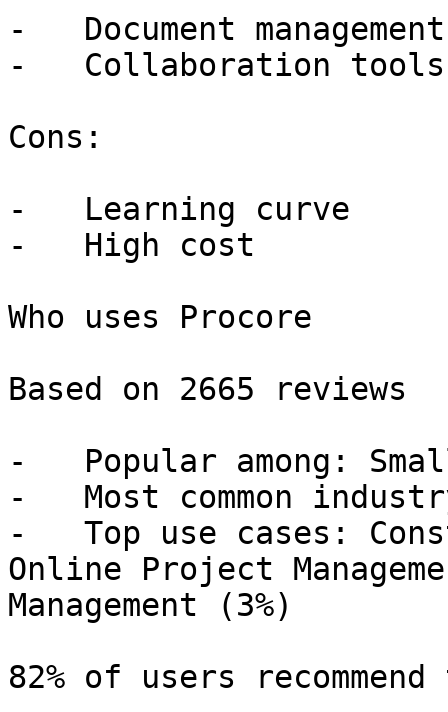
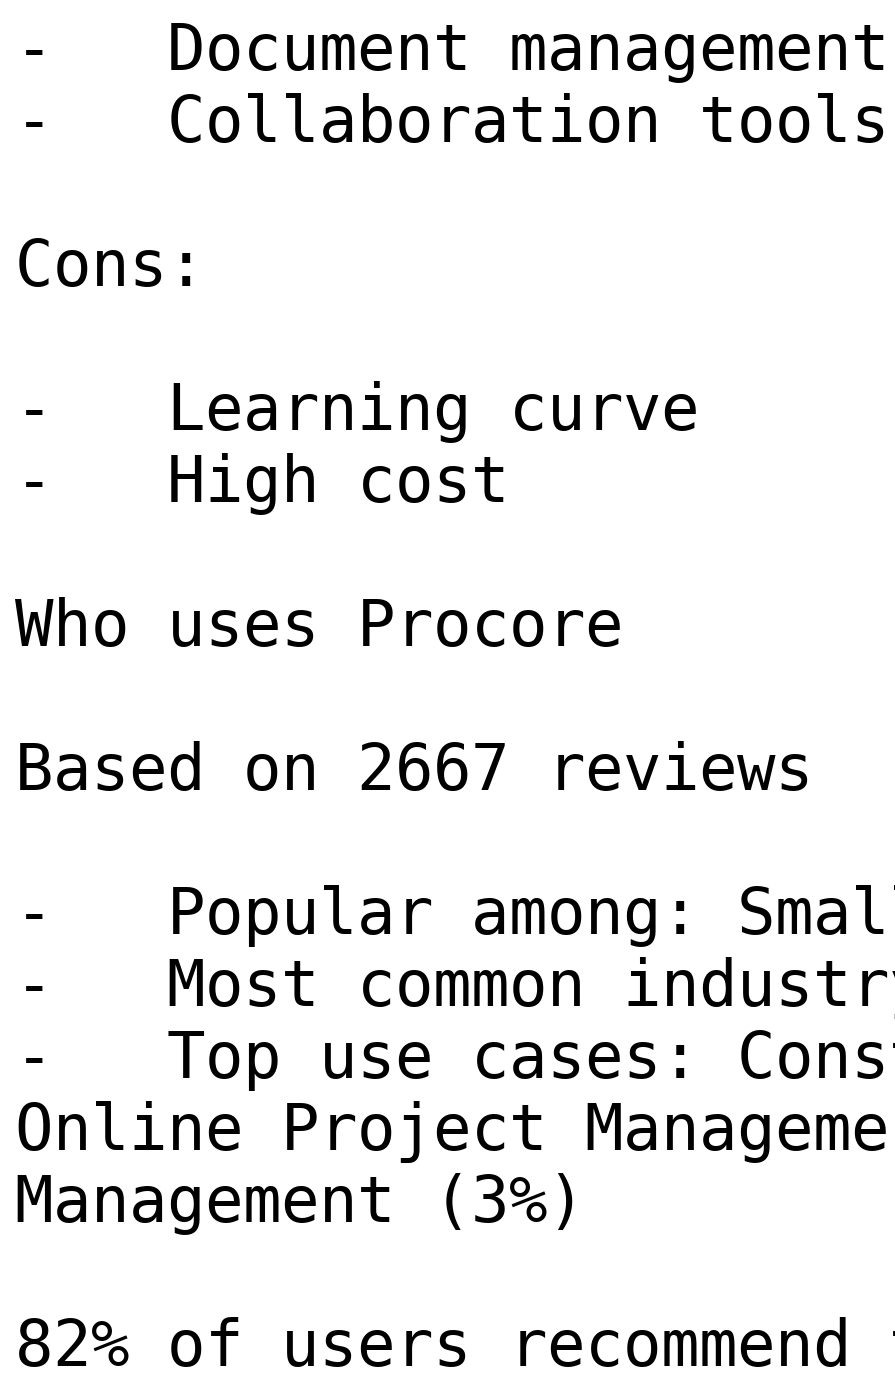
[8,371,407,407] Based on 2665 reviews -> [15,732,813,804] Based on 2667 reviews

